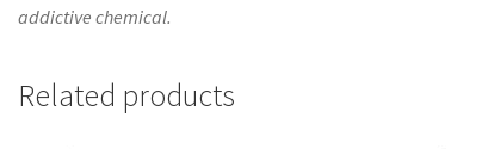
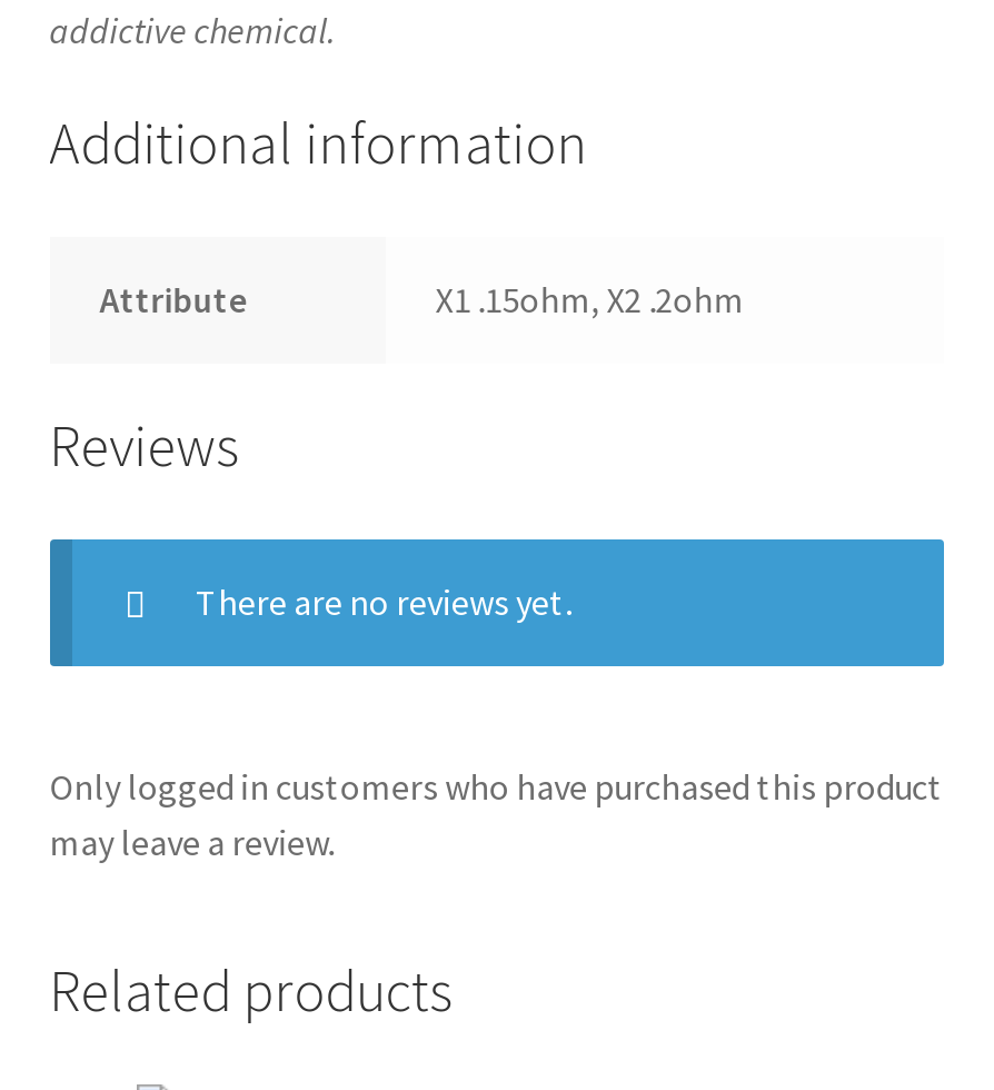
none -> [49,107,744,624] Additional information | Attribute | X1 .15ohm, X2 .2ohm | Reviews | There are no reviews yet.
none -> [49,764,943,864] Only logged in customers who have purchased this product | may leave a review.

